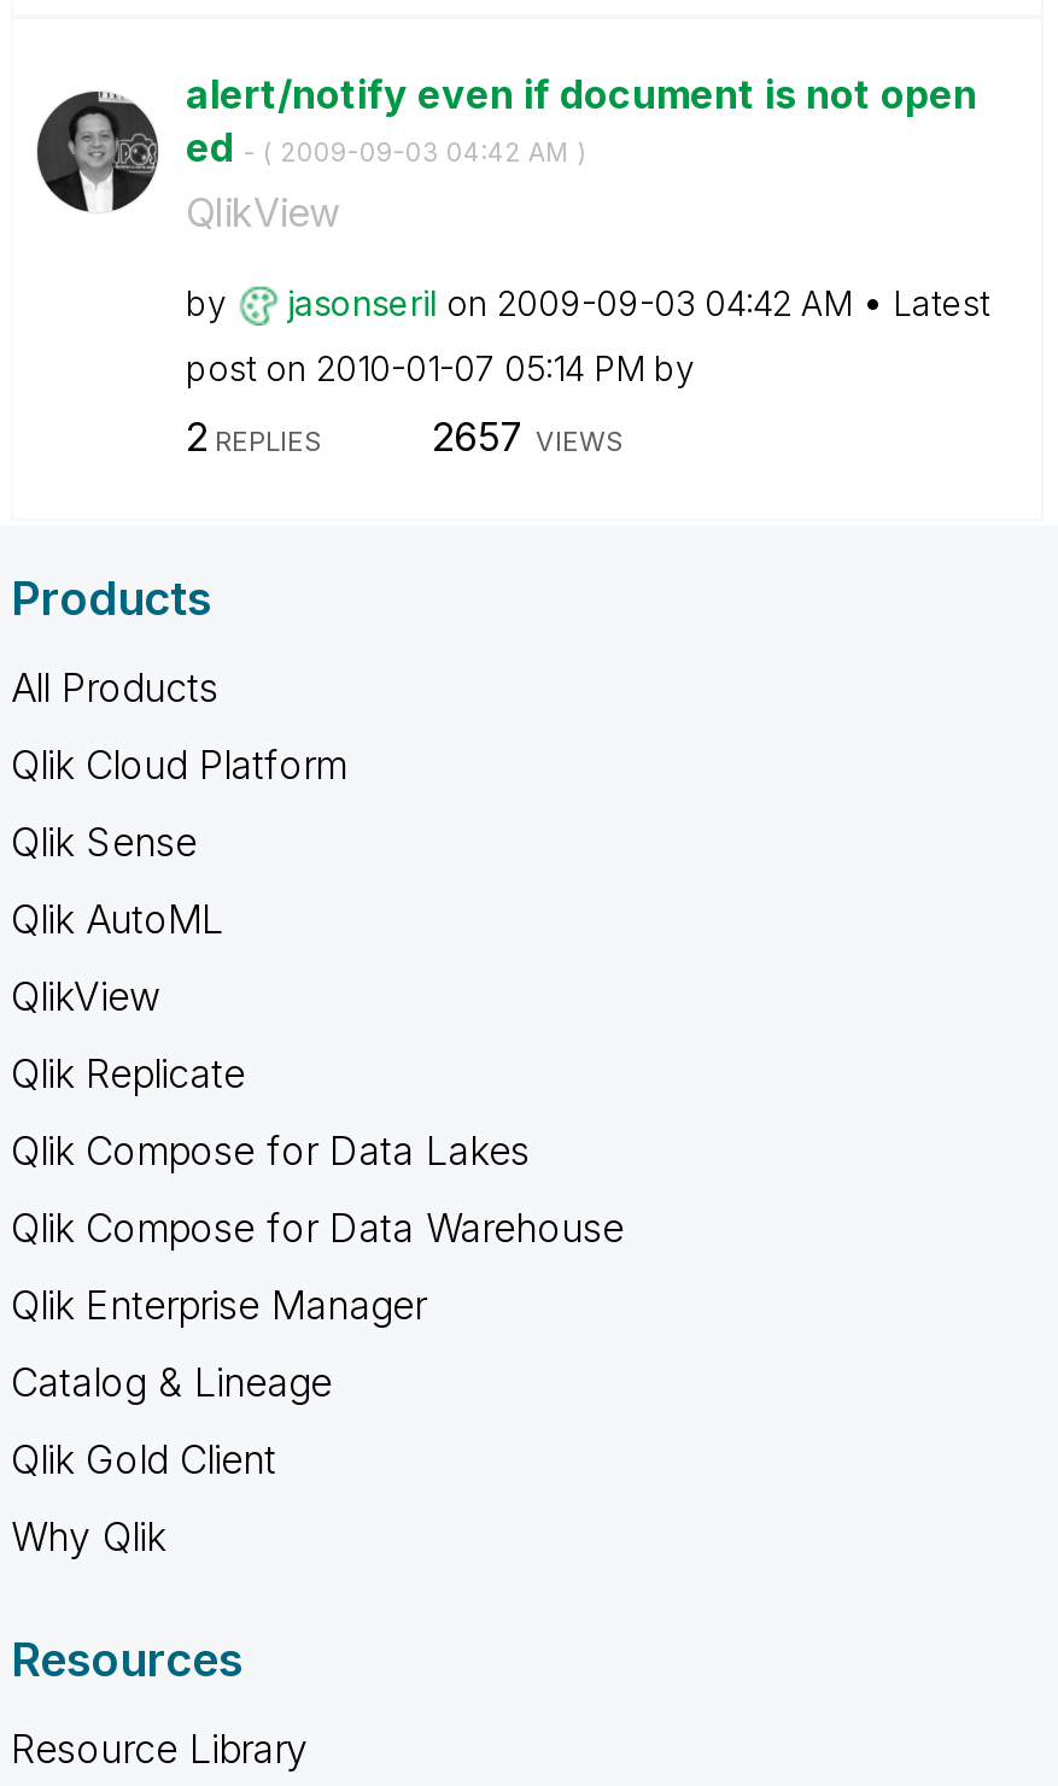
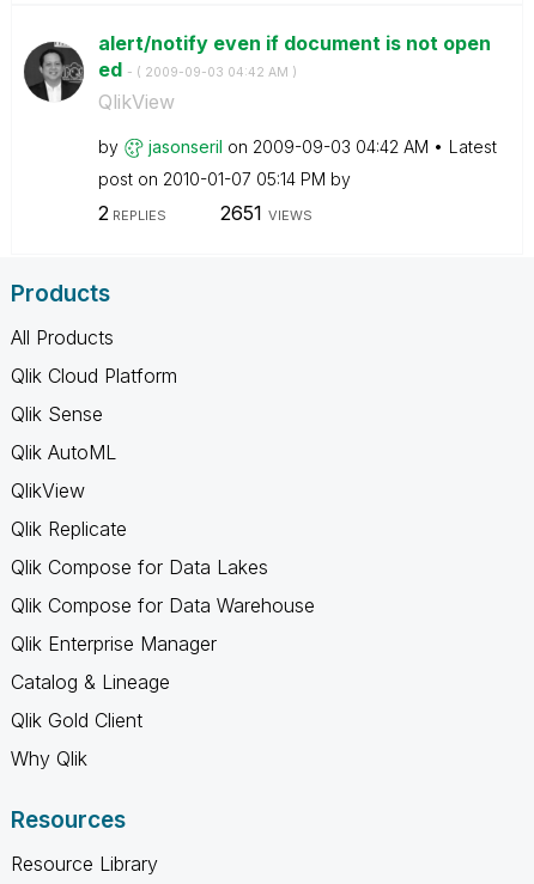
[432,412,625,461] 2657 VIEWS -> [220,201,312,225] 2651 VIEWS

